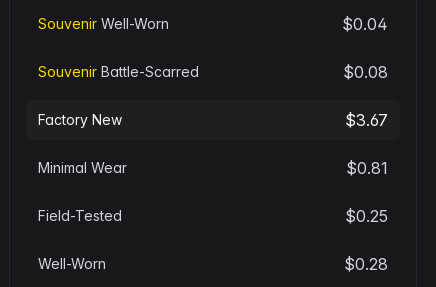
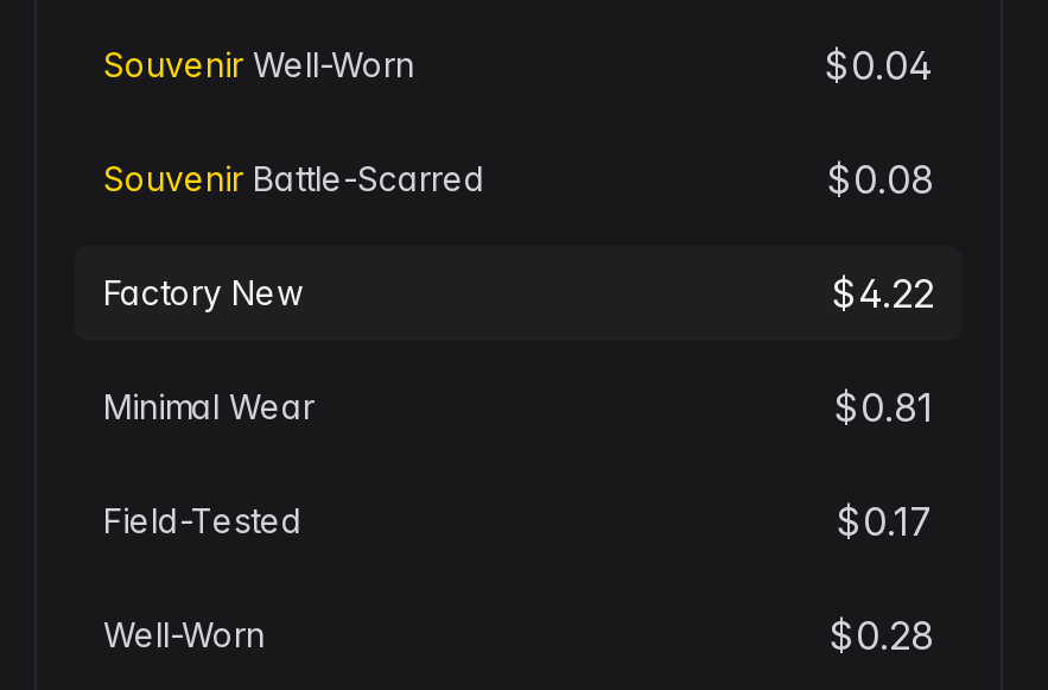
[345,109,388,129] $3.67 -> [832,268,934,316] $4.22
[345,205,388,225] $0.25 -> [837,496,934,544] $0.17

